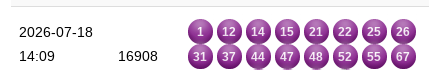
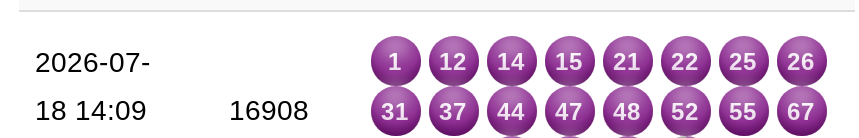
[19,24,93,40] 2026-07-18 -> [35,46,151,78] 2026-07-
[19,48,55,64] 14:09 -> [35,94,147,126] 18 14:09

